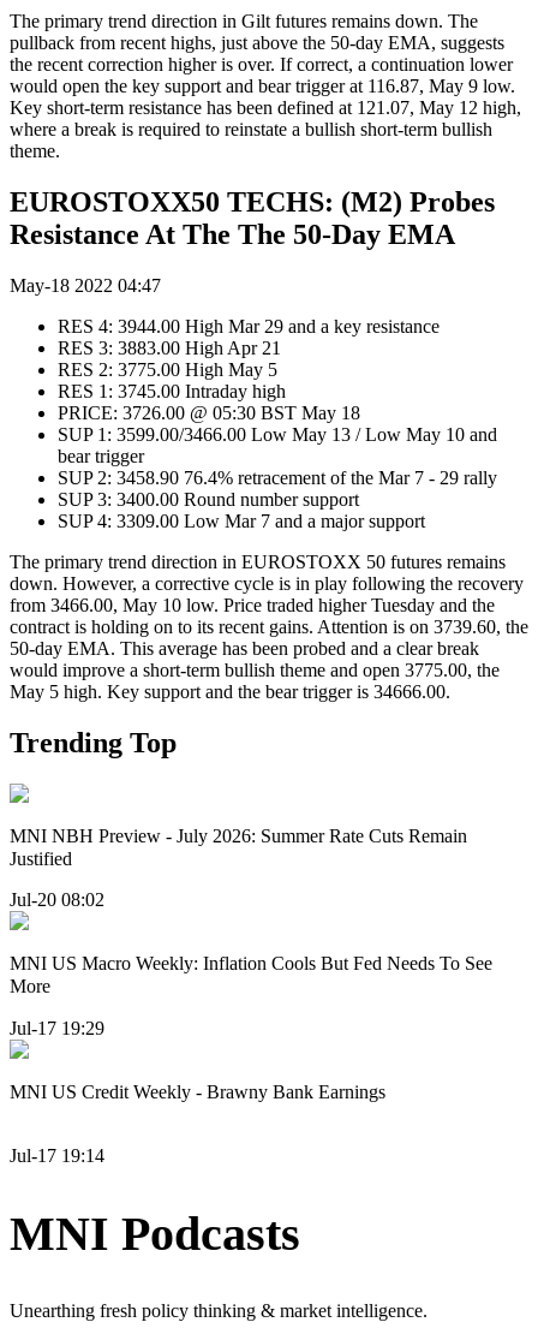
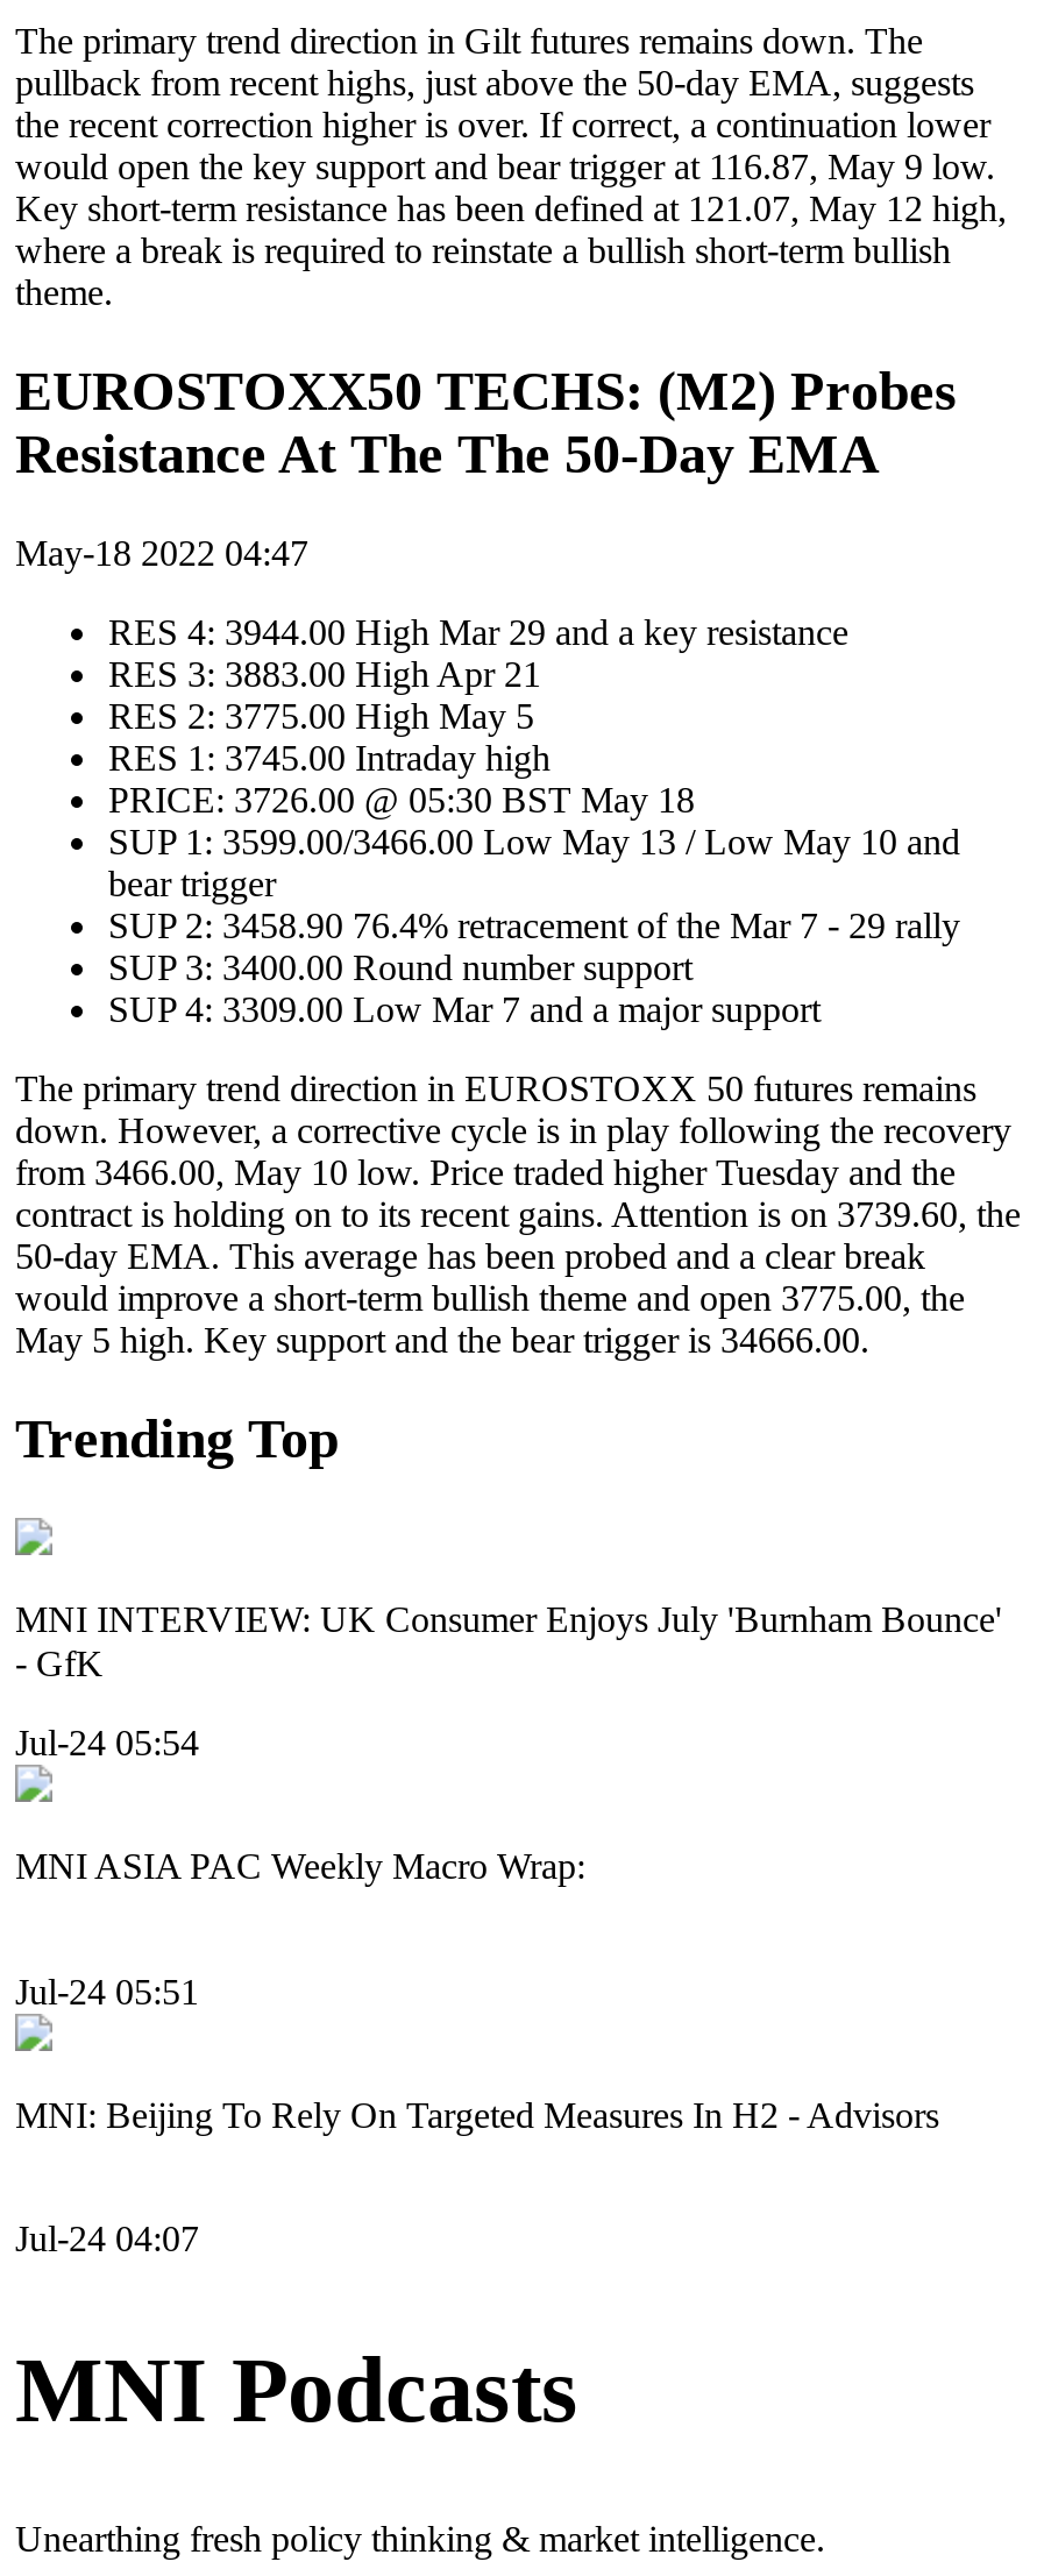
[10,825,467,869] MNI NBH Preview - July 2026: Summer Rate Cuts Remain | Justified -> [15,1599,1002,1683] MNI INTERVIEW: UK Consumer Enjoys July 'Burnham Bounce' | - GfK
[10,890,104,910] Jul-20 08:02 -> [15,1723,199,1763] Jul-24 05:54
[10,953,492,997] MNI US Macro Weekly: Inflation Cools But Fed Needs To See | More -> [15,1847,585,1886] MNI ASIA PAC Weekly Macro Wrap:
[10,1017,104,1038] Jul-17 19:29 -> [15,1971,199,2011] Jul-24 05:51
[10,1081,385,1102] MNI US Credit Weekly - Brawny Bank Earnings -> [15,2094,939,2134] MNI: Beijing To Rely On Targeted Measures In H2 - Advisors
[10,1145,104,1166] Jul-17 19:14 -> [15,2219,199,2258] Jul-24 04:07

